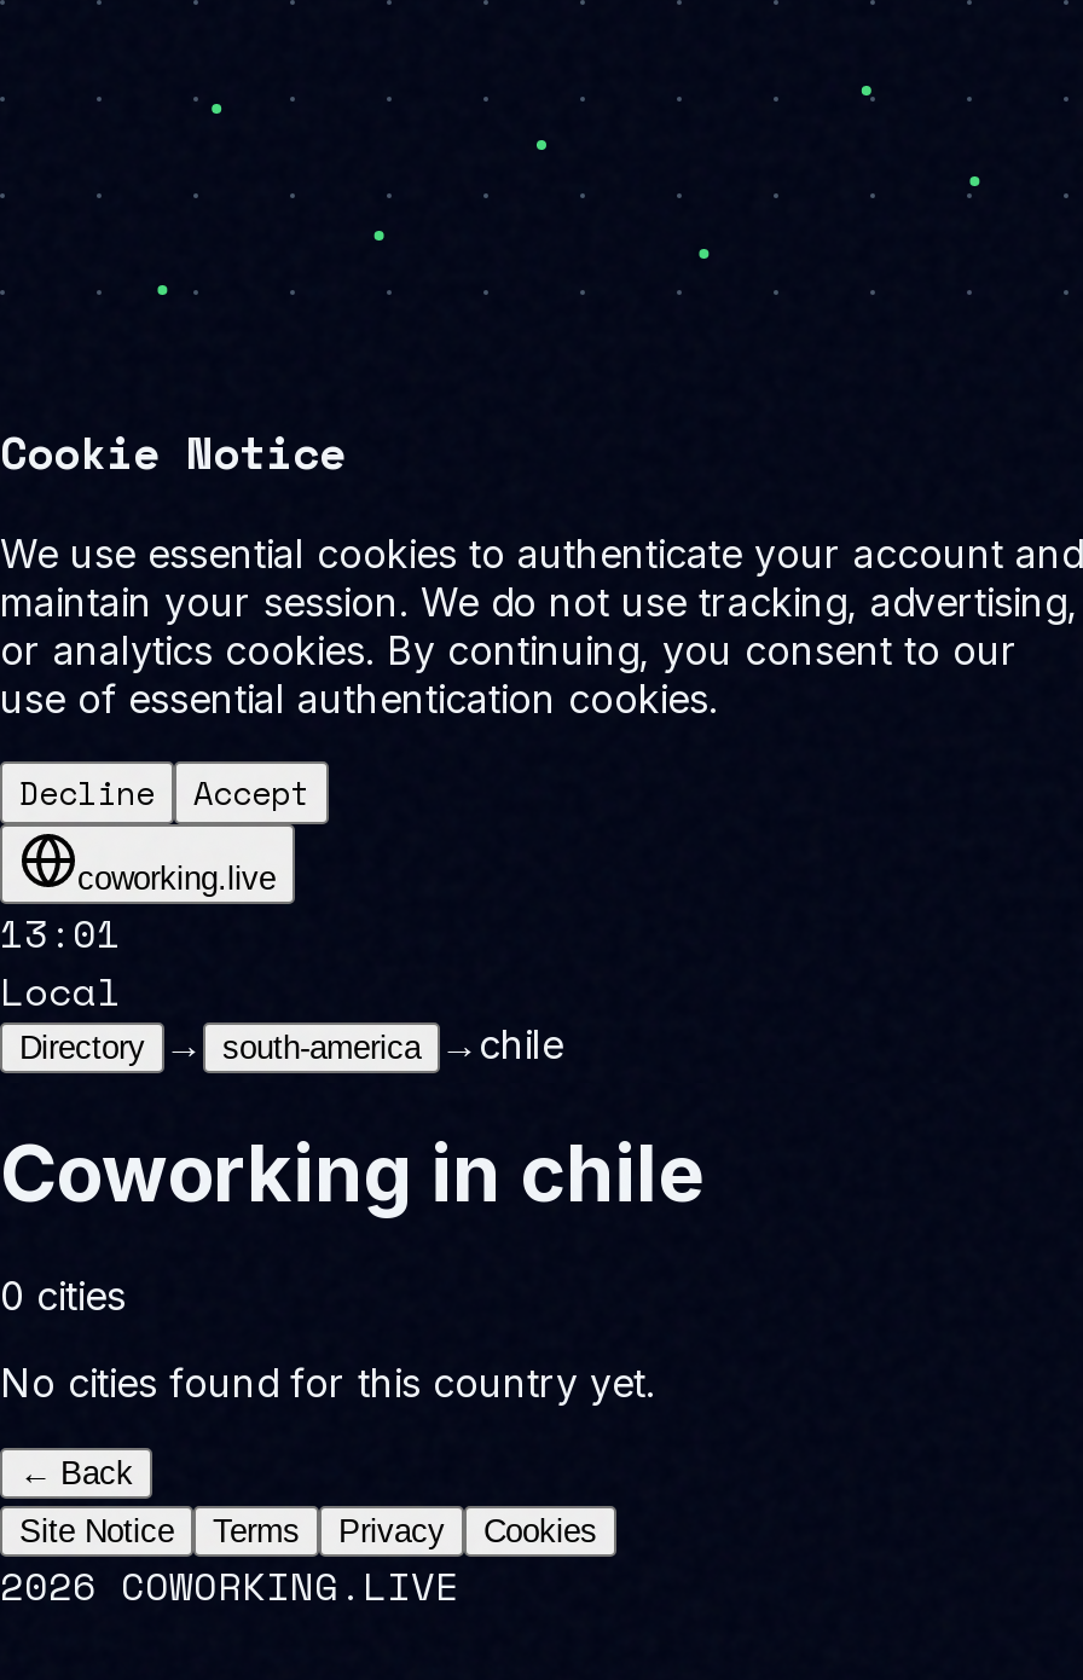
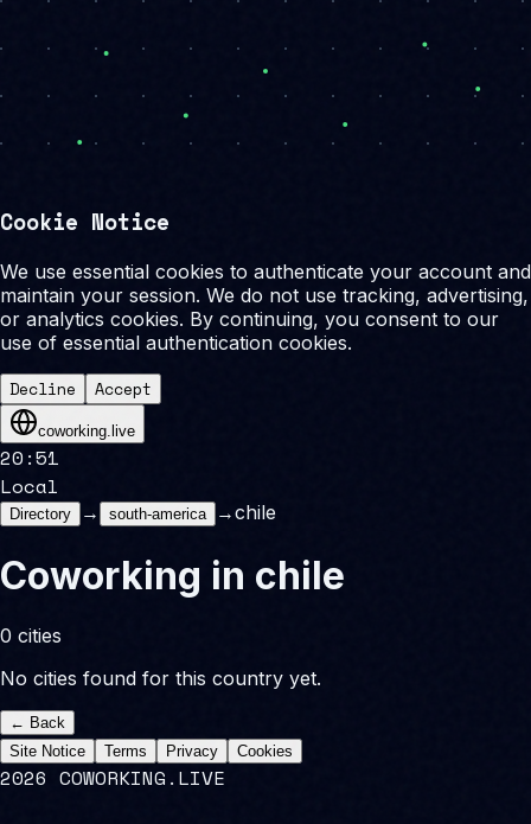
[0,905,121,963] 13:01 -> [0,444,59,472] 20:51

